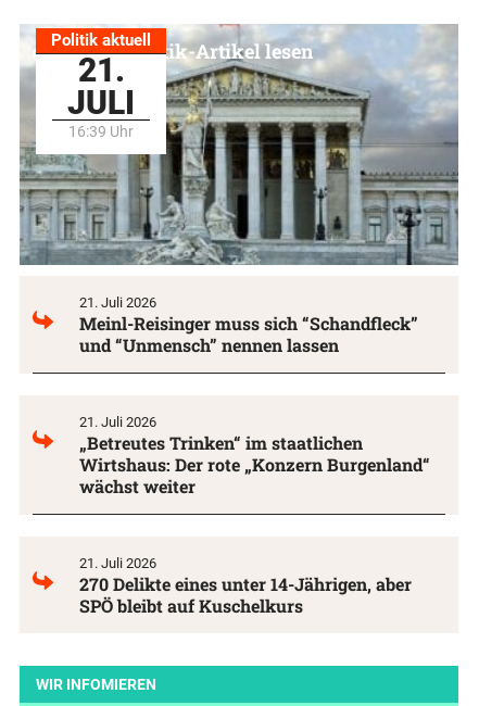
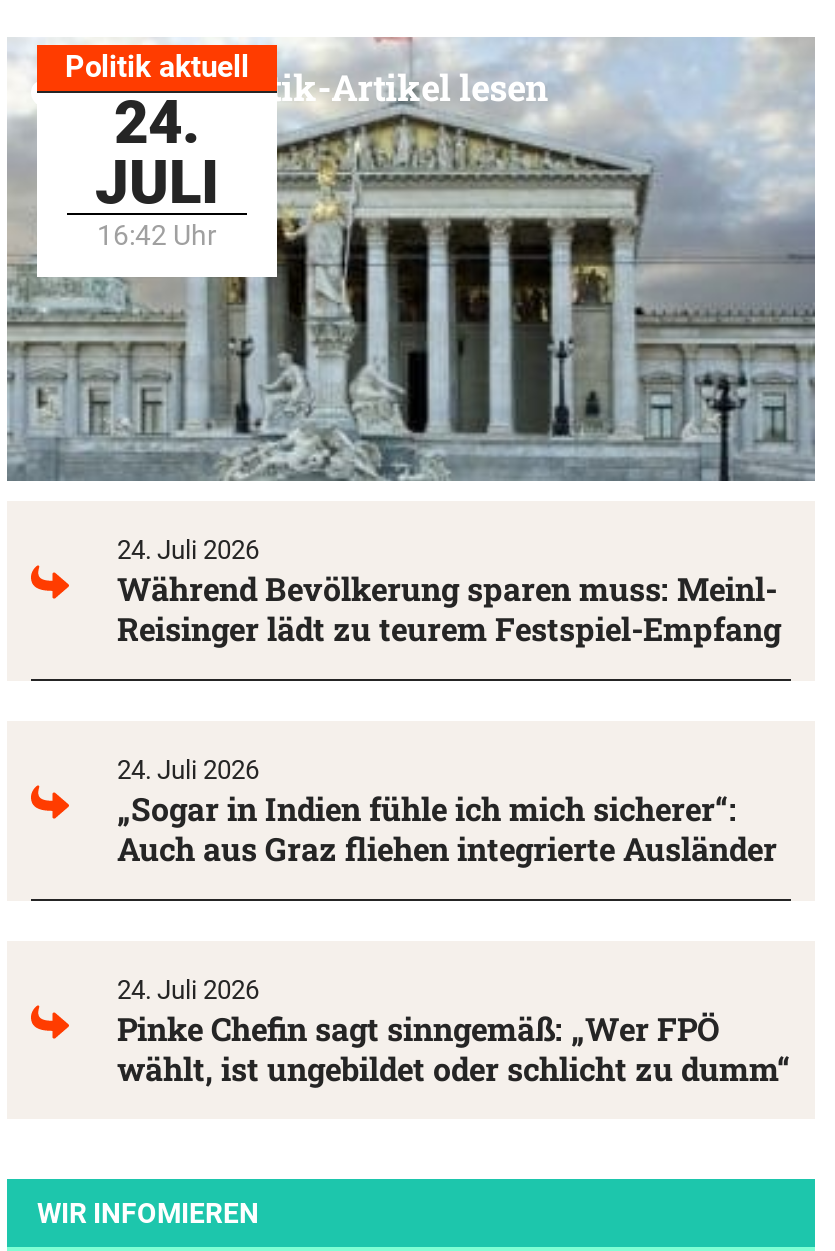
[78,51,124,89] 21. -> [114,87,200,157] 24.
[68,123,134,140] 16:39 Uhr -> [97,219,217,251] 16:42 Uhr
[79,294,418,356] 21. Juli 2026 | Meinl-Reisinger muss sich “Schandfleck” | und “Unmensch” nennen lassen -> [117,535,781,649] 24. Juli 2026 | Während Bevölkerung sparen muss: Meinl- | Reisinger lädt zu teurem Festspiel-Empfang
[79,414,430,497] 21. Juli 2026 | „Betreutes Trinken“ im staatlichen | Wirtshaus: Der rote „Konzern Burgenland“ | wächst weiter -> [117,755,777,869] 24. Juli 2026 | „Sogar in Indien fühle ich mich sicherer“: | Auch aus Graz fliehen integrierte Ausländer
[79,555,412,617] 21. Juli 2026 | 270 Delikte eines unter 14-Jährigen, aber | SPÖ bleibt auf Kuschelkurs -> [117,975,791,1089] 24. Juli 2026 | Pinke Chefin sagt sinngemäß: „Wer FPÖ | wählt, ist ungebildet oder schlicht zu dumm“

